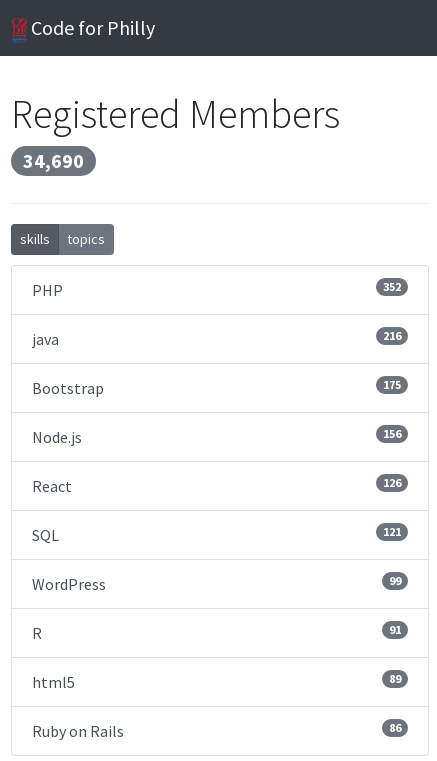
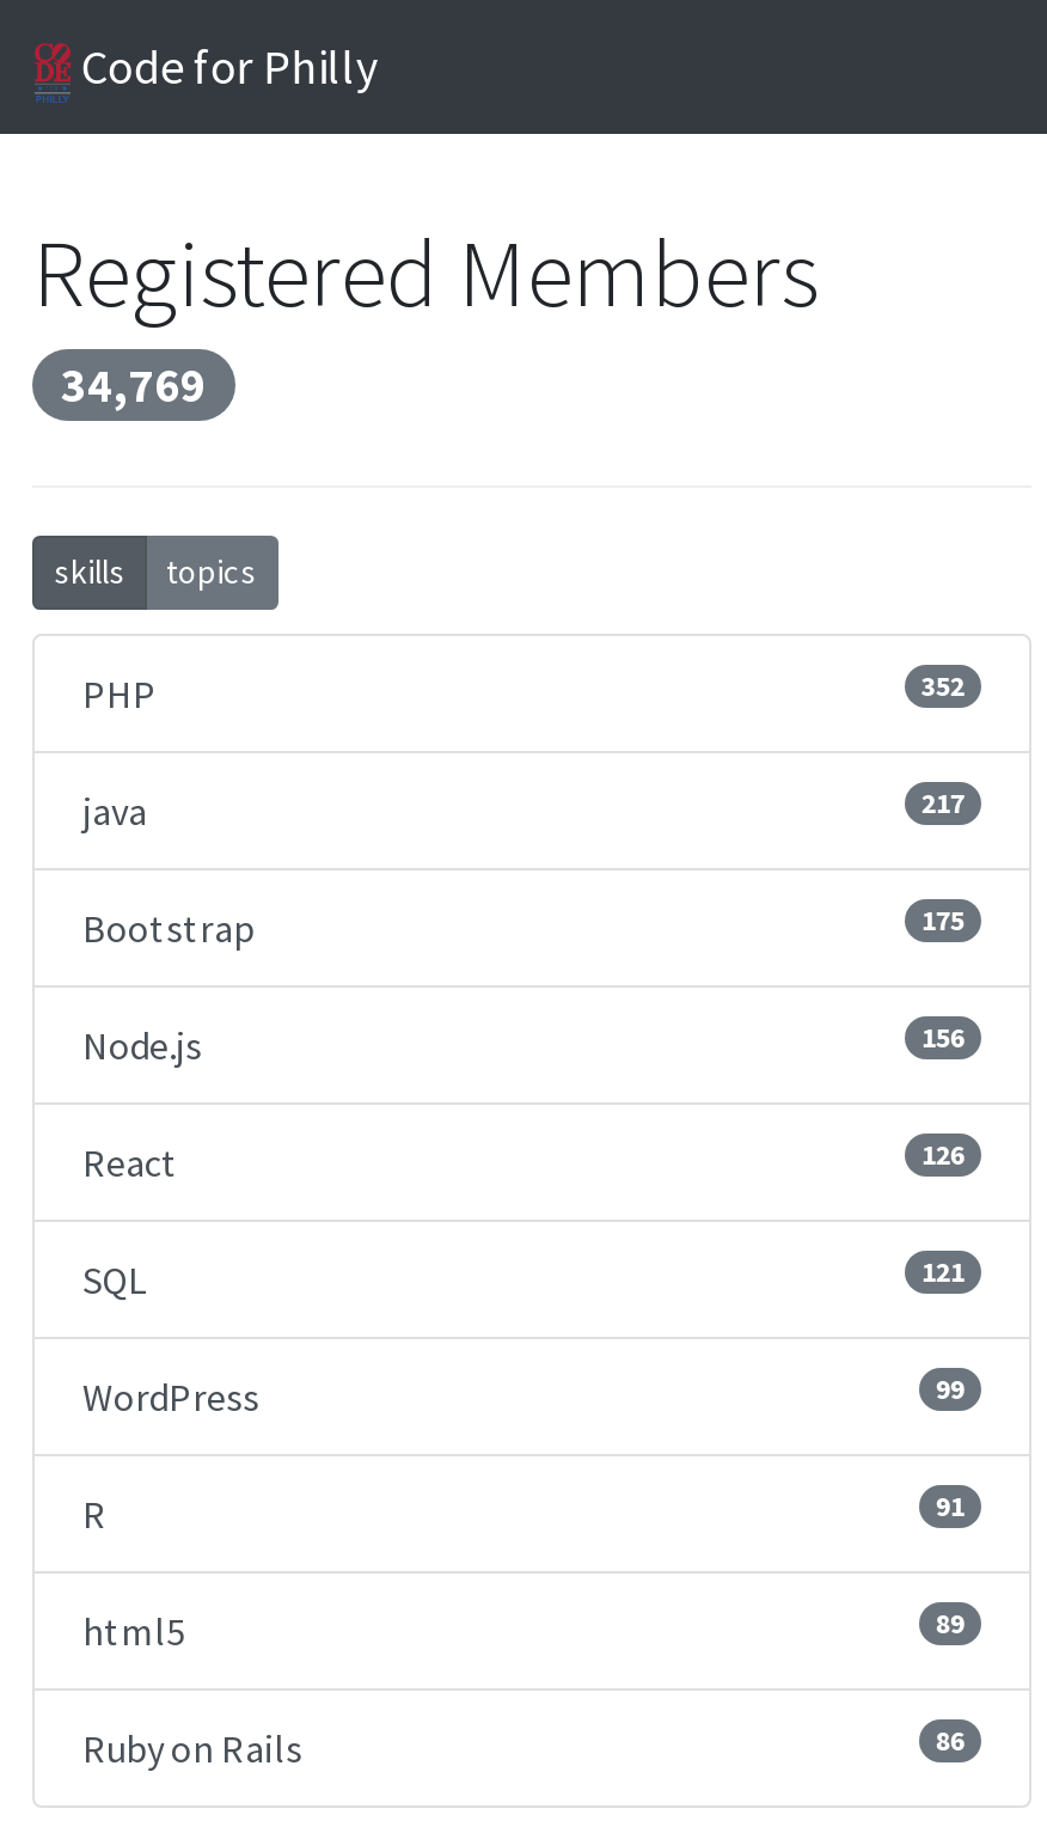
[23,148,84,173] 34,690 -> [61,355,207,415] 34,769
[383,328,401,343] 216 -> [921,784,964,820] 217

